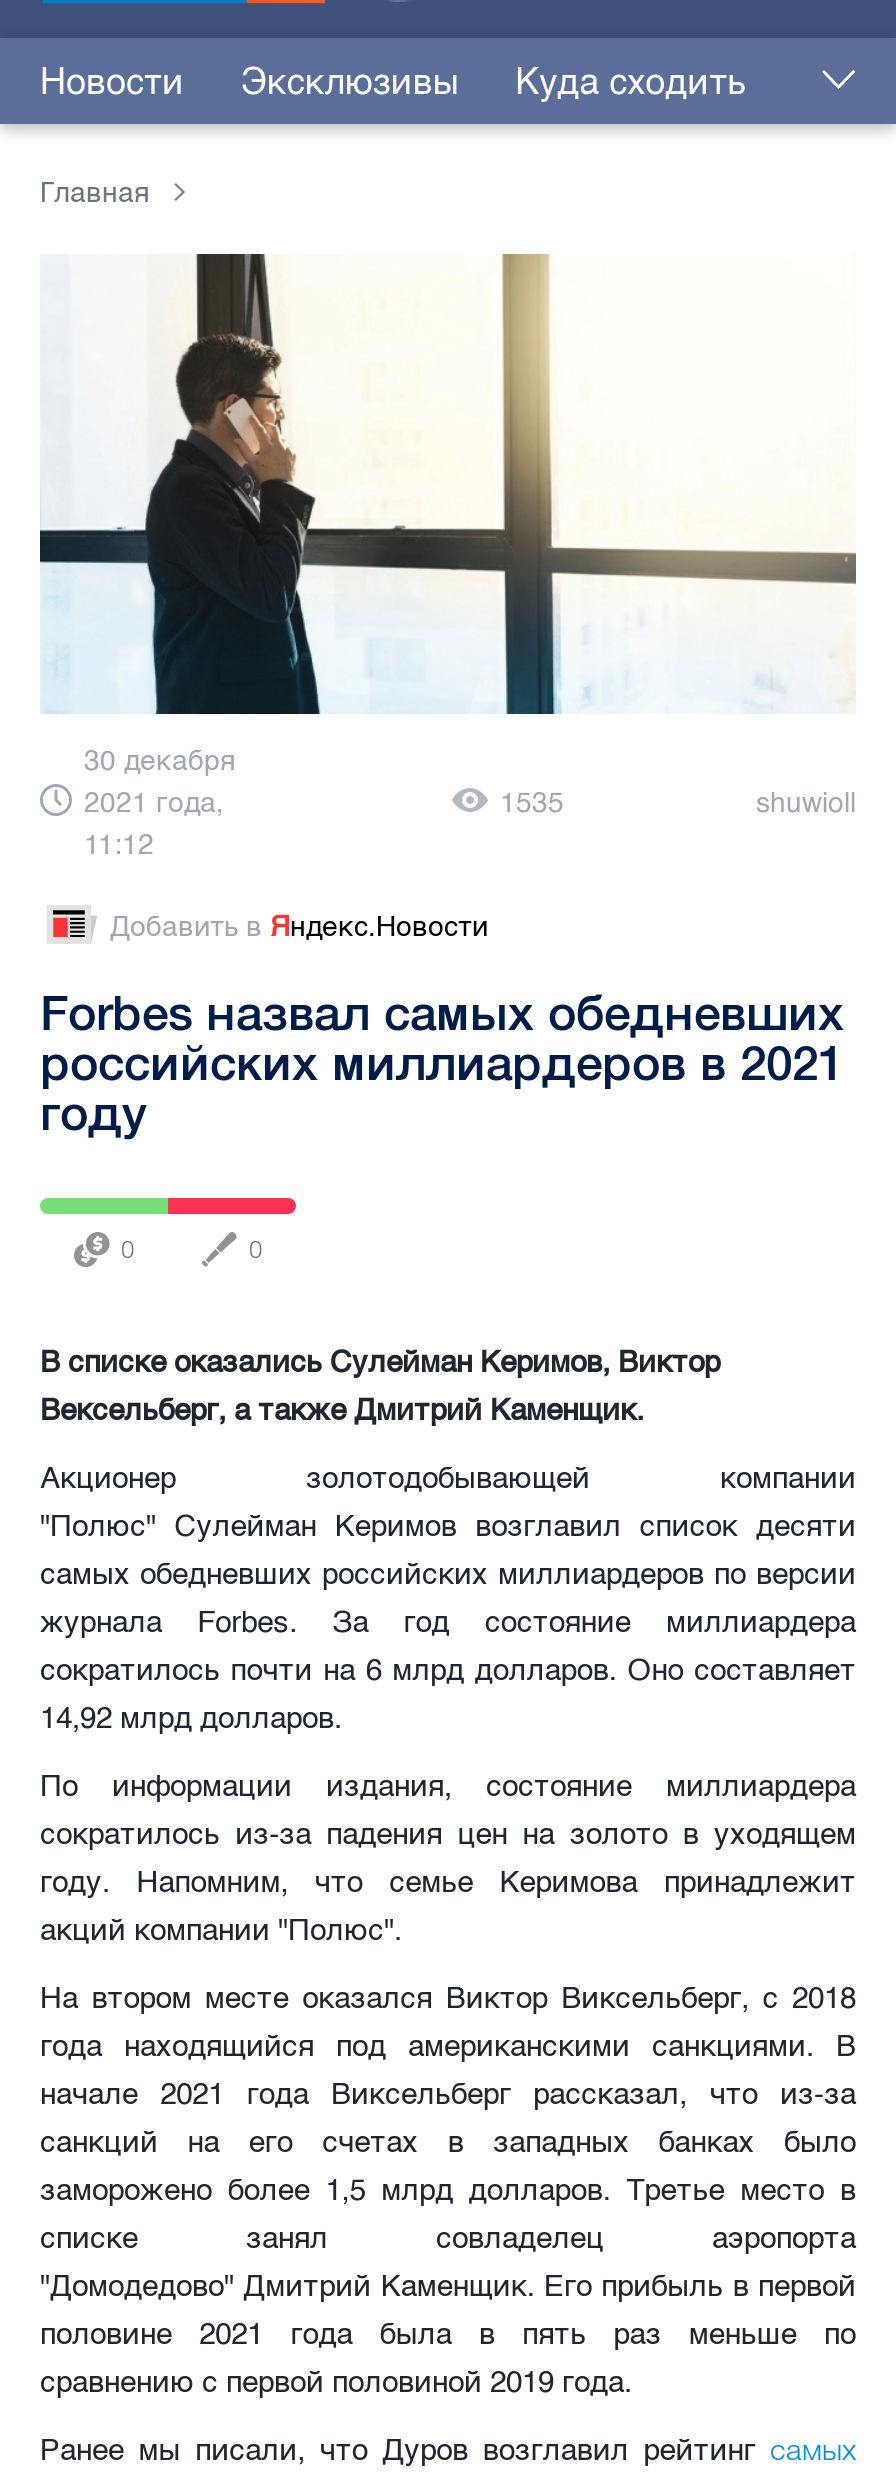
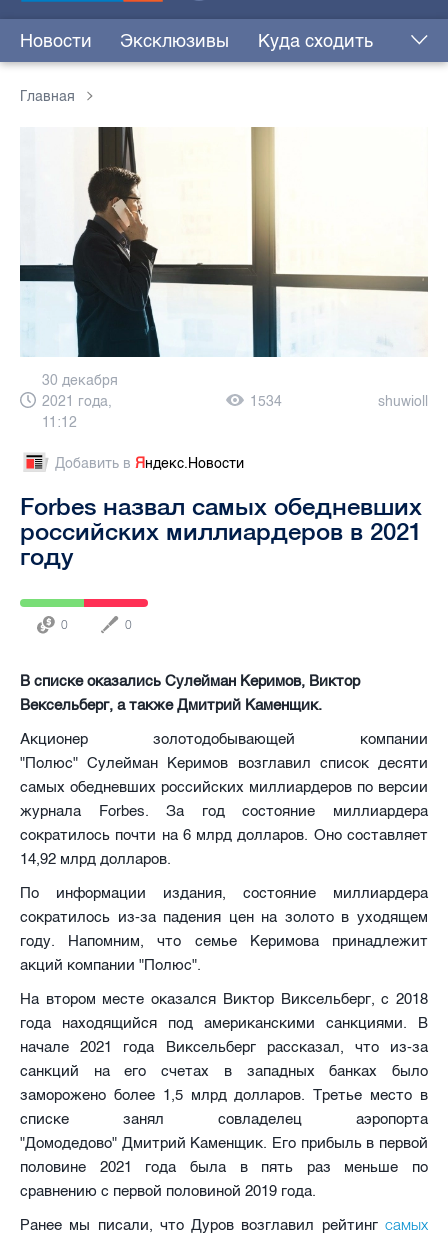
[500,785,564,819] 1535 -> [250,393,282,410] 1534

